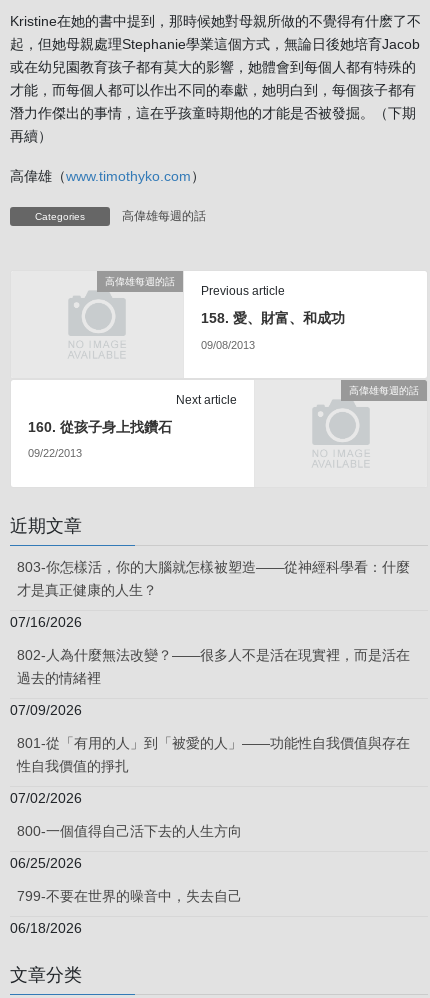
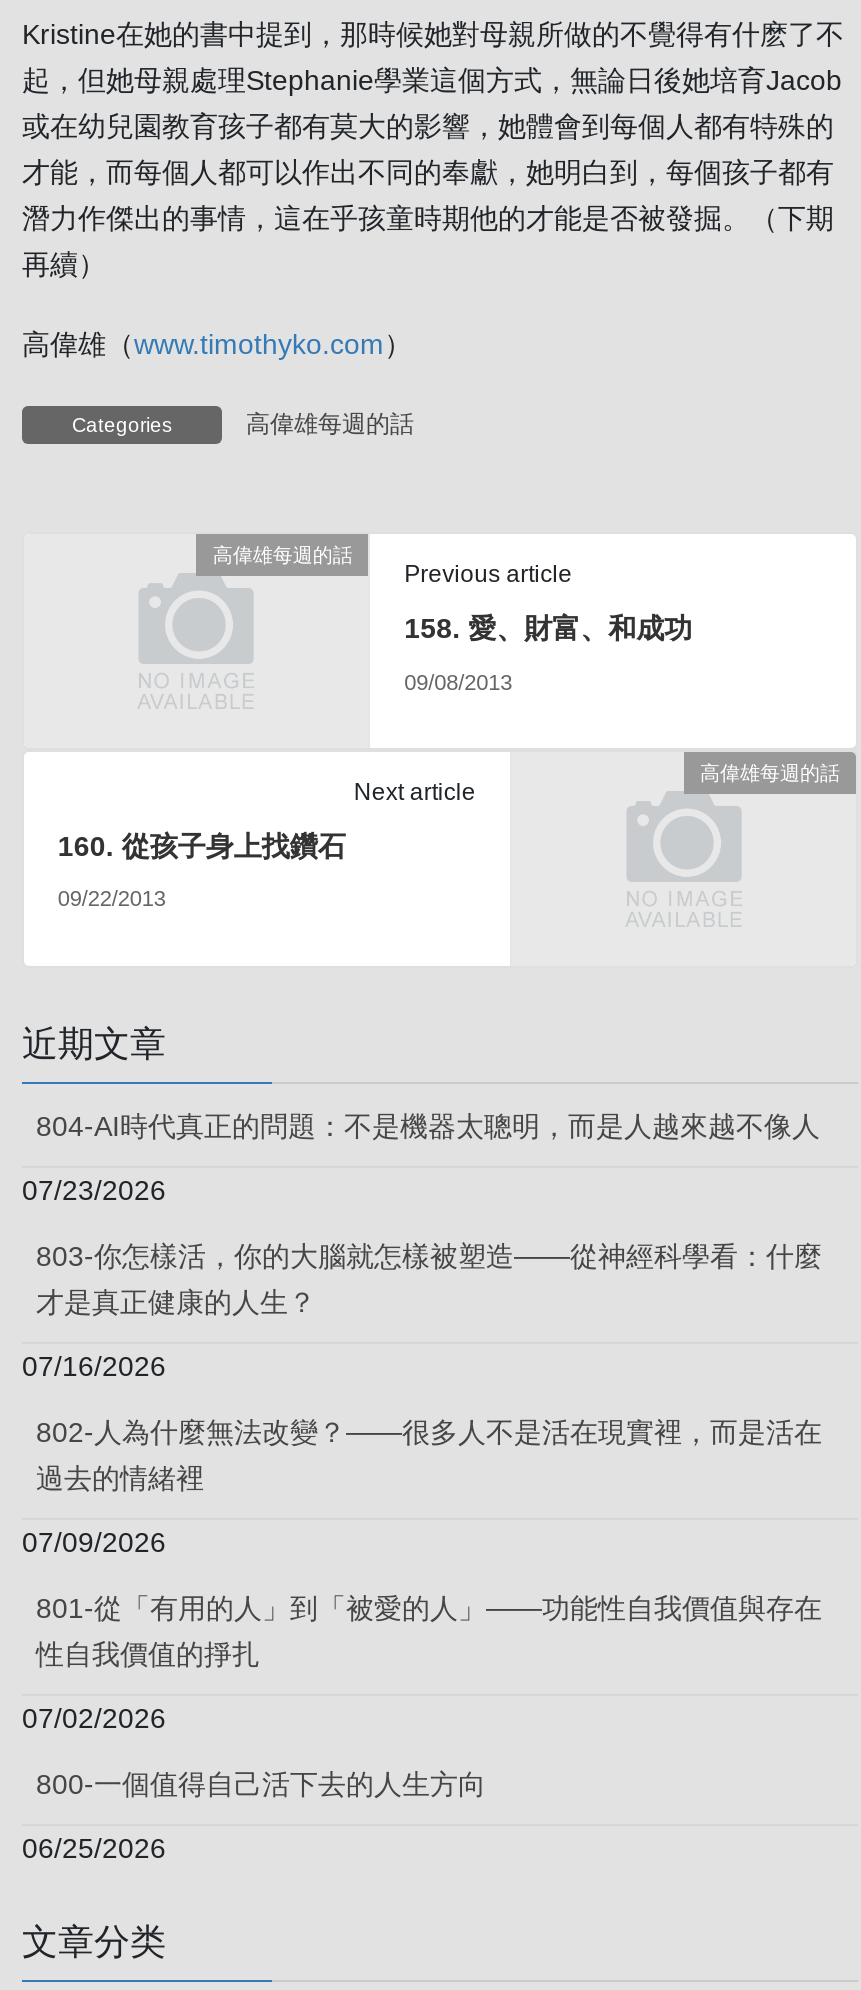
none -> [22,1109,820,1205] 804-AI時代真正的問題：不是機器太聰明，而是人越來越不像人 | 07/23/2026
moved [10,559,410,871] -> [22,1239,822,1863]: 803-你怎樣活，你的大腦就怎樣被塑造——從神經科學看：什麼 | 才是真正健康的人生？ | 07/16/2026 | ... | 800-一個值得自己活下去的人生方向 | 06/25/2026
[10,888,242,936] 799-不要在世界的噪音中，失去自己 | 06/18/2026 -> none

